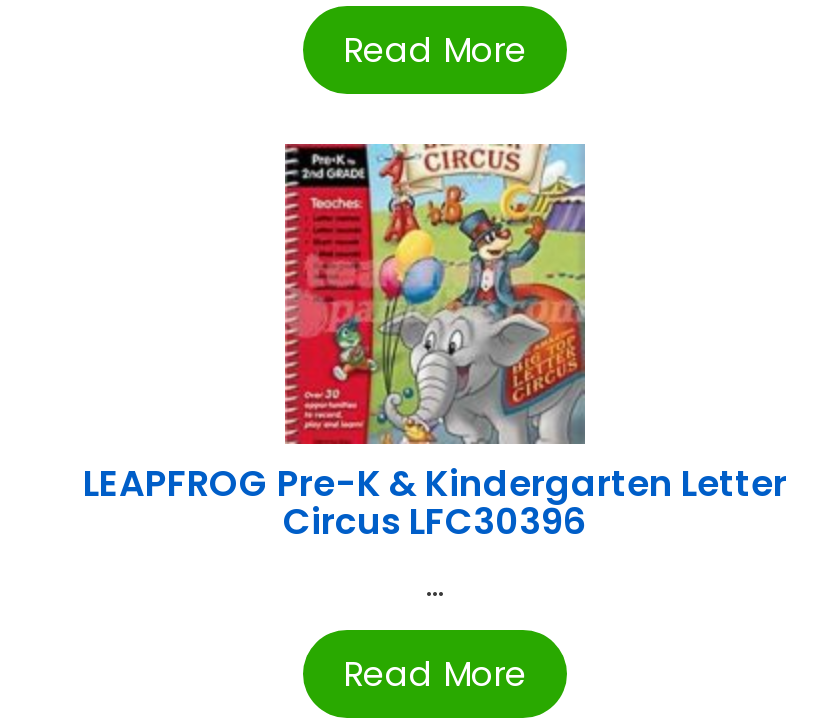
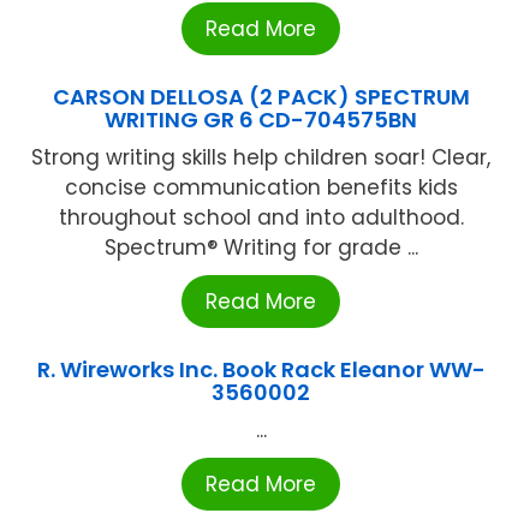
[83,459,787,547] LEAPFROG Pre-K & Kindergarten Letter | Circus LFC30396 -> [31,82,490,408] CARSON DELLOSA (2 PACK) SPECTRUM | WRITING GR 6 CD-704575BN | Strong writing skills help children soar! Clear, | concise communication benefits kids | throughout school and into adulthood. | Spectrum® Writing for grade ... | Read More | R. Wireworks Inc. Book Rack Eleanor WW- | 3560002

